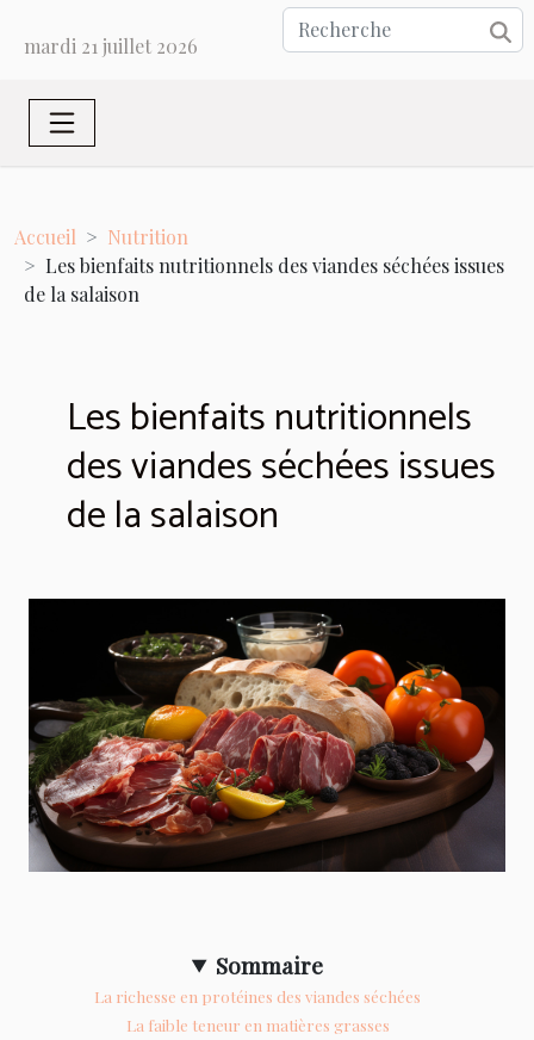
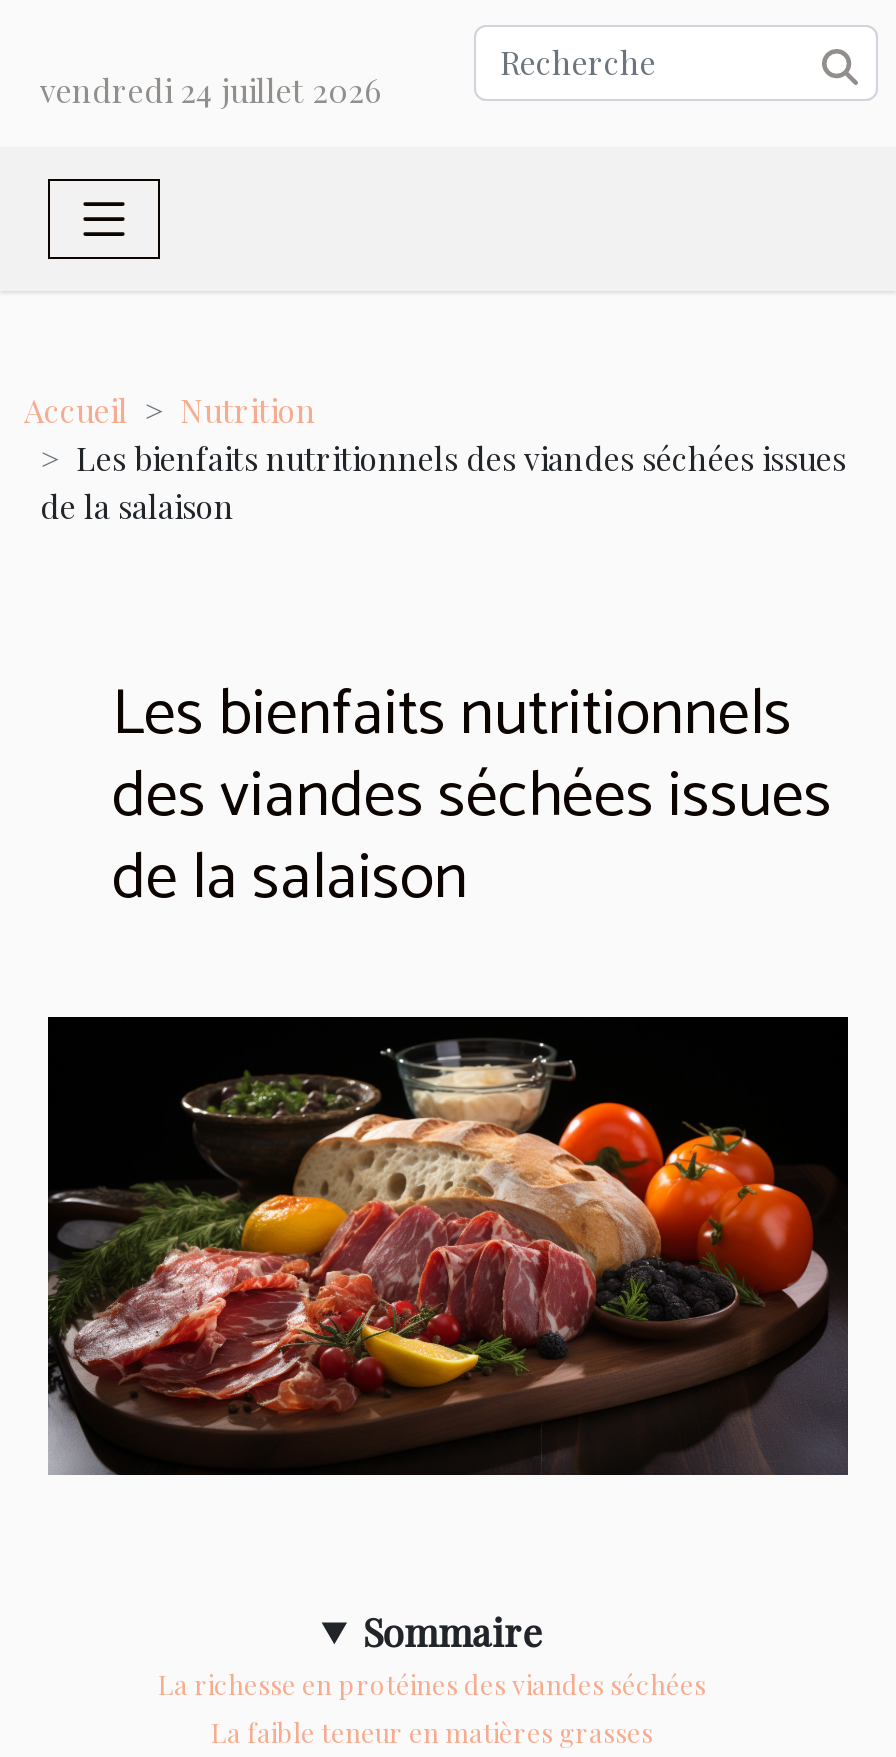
[24,33,198,58] mardi 21 juillet 2026 -> [40,69,382,111] vendredi 24 juillet 2026

